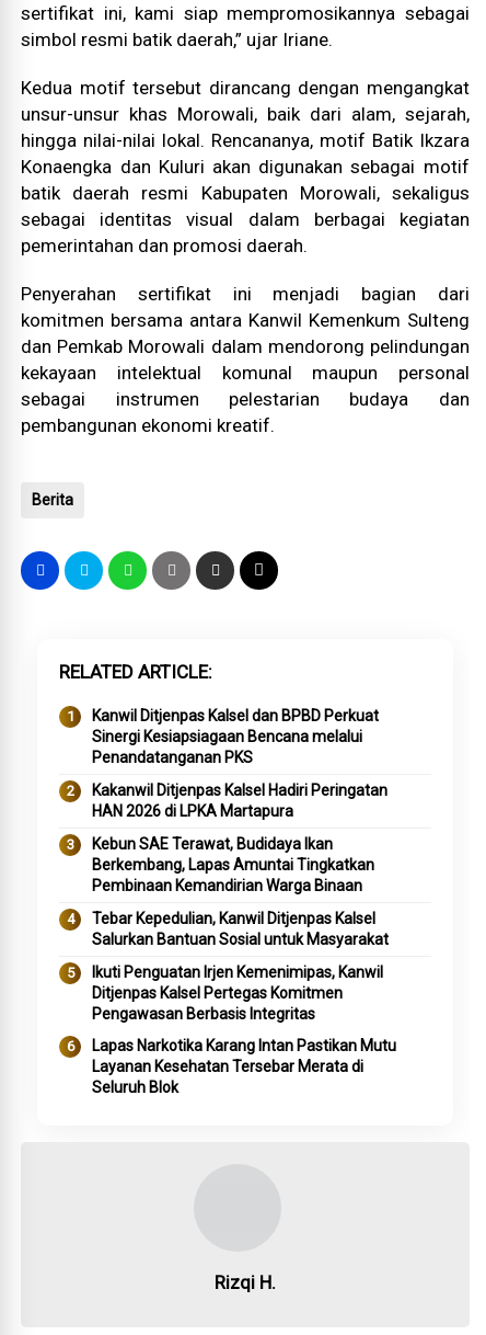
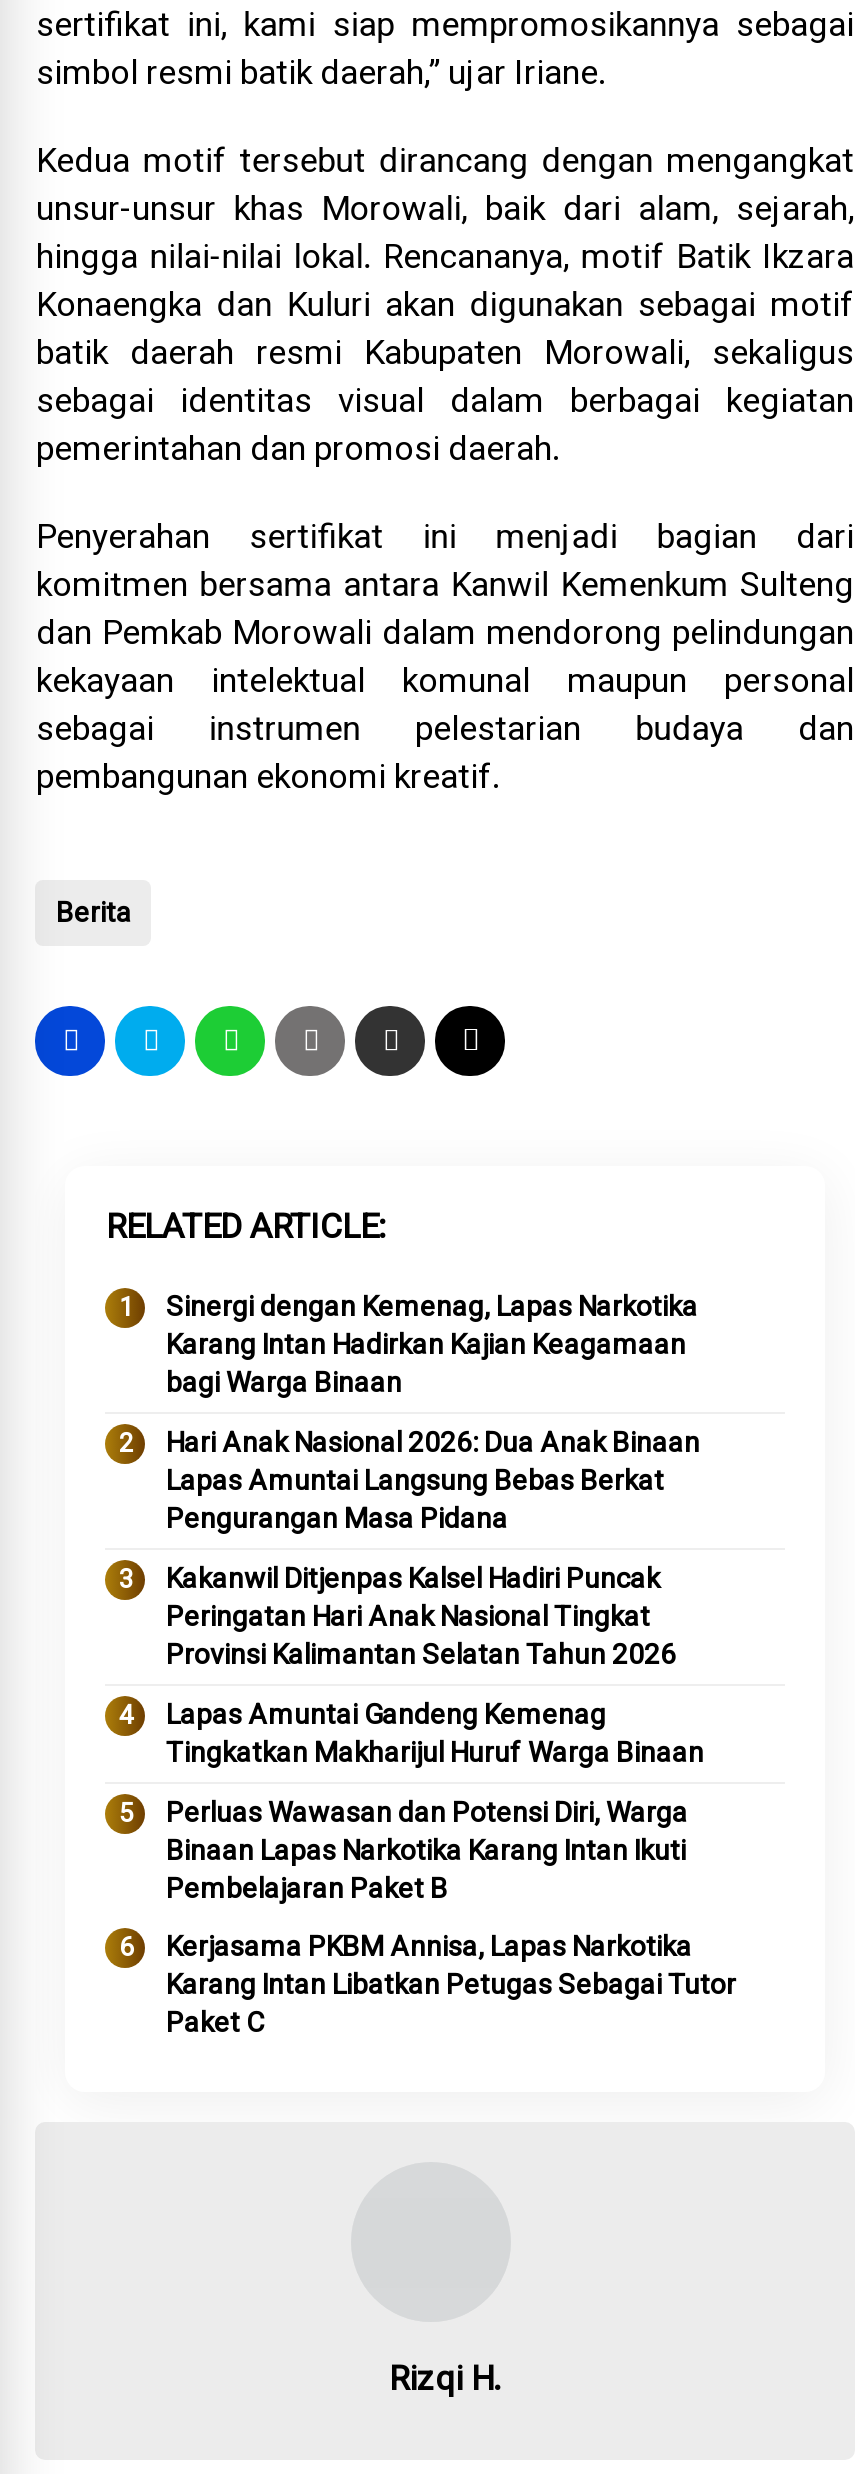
[92,707,379,766] Kanwil Ditjenpas Kalsel dan BPBD Perkuat | Sinergi Kesiapsiagaan Bencana melalui | Penandatanganan PKS -> [166,1290,698,1398] Sinergi dengan Kemenag, Lapas Narkotika | Karang Intan Hadirkan Kajian Keagamaan | bagi Warga Binaan
[92,781,388,820] Kakanwil Ditjenpas Kalsel Hadiri Peringatan | HAN 2026 di LPKA Martapura -> [166,1426,700,1534] Hari Anak Nasional 2026: Dua Anak Binaan | Lapas Amuntai Langsung Bebas Berkat | Pengurangan Masa Pidana
[92,835,375,894] Kebun SAE Terawat, Budidaya Ikan | Berkembang, Lapas Amuntai Tingkatkan | Pembinaan Kemandirian Warga Binaan -> [166,1562,676,1670] Kakanwil Ditjenpas Kalsel Hadiri Puncak | Peringatan Hari Anak Nasional Tingkat | Provinsi Kalimantan Selatan Tahun 2026
[92,910,389,948] Tebar Kepedulian, Kanwil Ditjenpas Kalsel | Salurkan Bantuan Sosial untuk Masyarakat -> [166,1698,704,1768] Lapas Amuntai Gandeng Kemenag | Tingkatkan Makharijul Huruf Warga Binaan
[92,963,384,1023] Ikuti Penguatan Irjen Kemenimipas, Kanwil | Ditjenpas Kalsel Pertegas Komitmen | Pengawasan Berbasis Integritas -> [166,1796,688,1904] Perluas Wawasan dan Potensi Diri, Warga | Binaan Lapas Narkotika Karang Intan Ikuti | Pembelajaran Paket B
[92,1037,397,1096] Lapas Narkotika Karang Intan Pastikan Mutu | Layanan Kesehatan Tersebar Merata di | Seluruh Blok -> [166,1930,736,2038] Kerjasama PKBM Annisa, Lapas Narkotika | Karang Intan Libatkan Petugas Sebagai Tutor | Paket C

